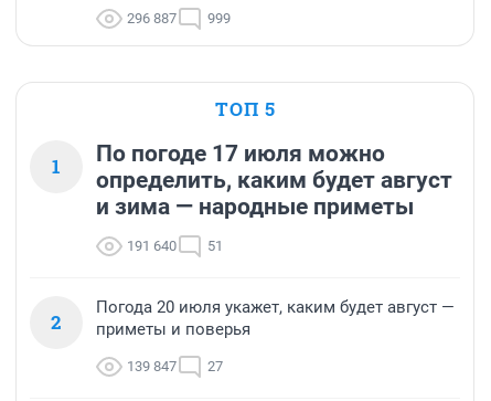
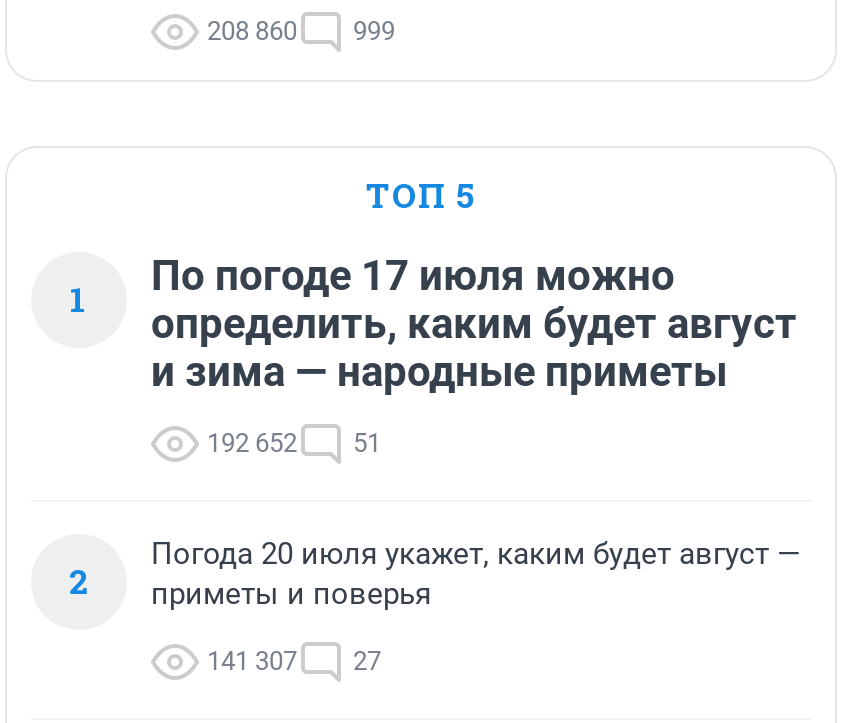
[127,10,231,27] 296 887 999 -> [207,16,395,46] 208 860 999
[127,238,223,254] 191 640 51 -> [207,428,381,458] 192 652 51
[127,358,223,375] 139 847 27 -> [207,646,381,676] 141 307 27

